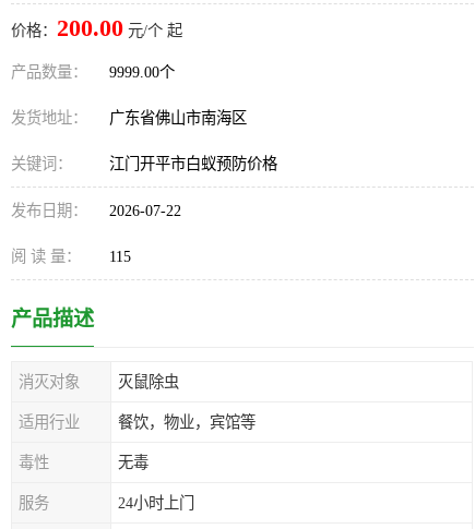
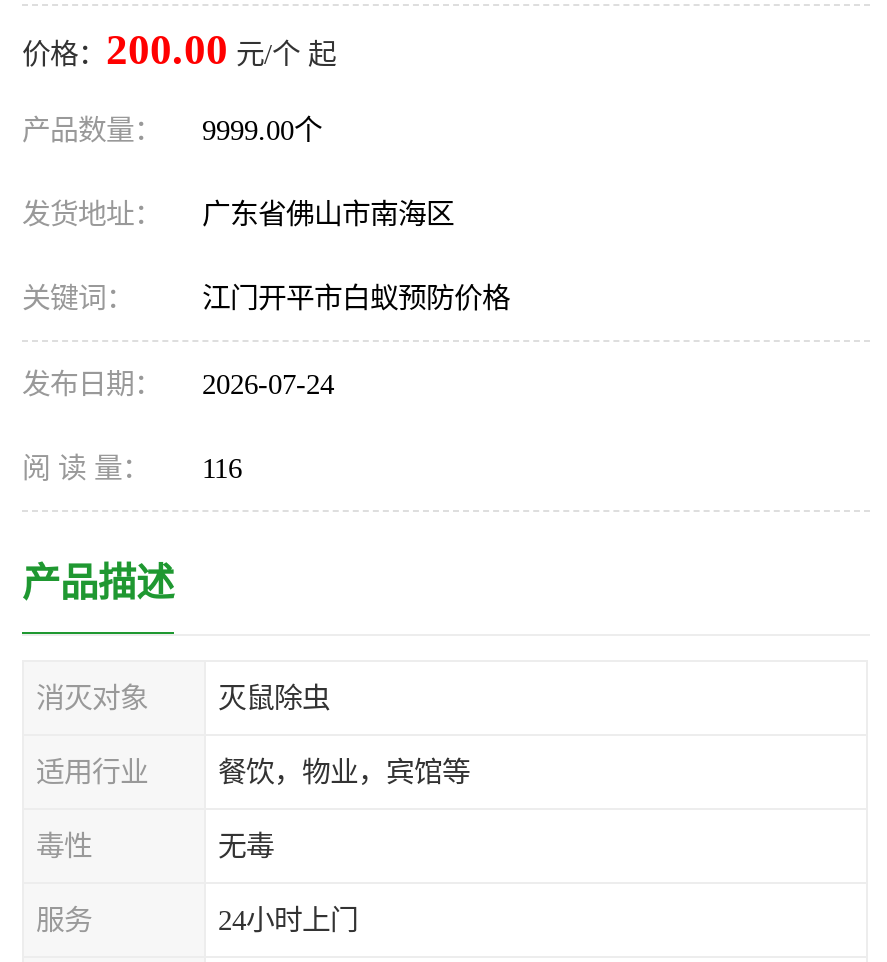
[11,202,181,219] 发布日期： 2026-07-22 -> [22,368,334,400] 发布日期： 2026-07-24
[11,248,131,265] 阅 读 量： 115 -> [22,452,242,484] 阅 读 量： 116

